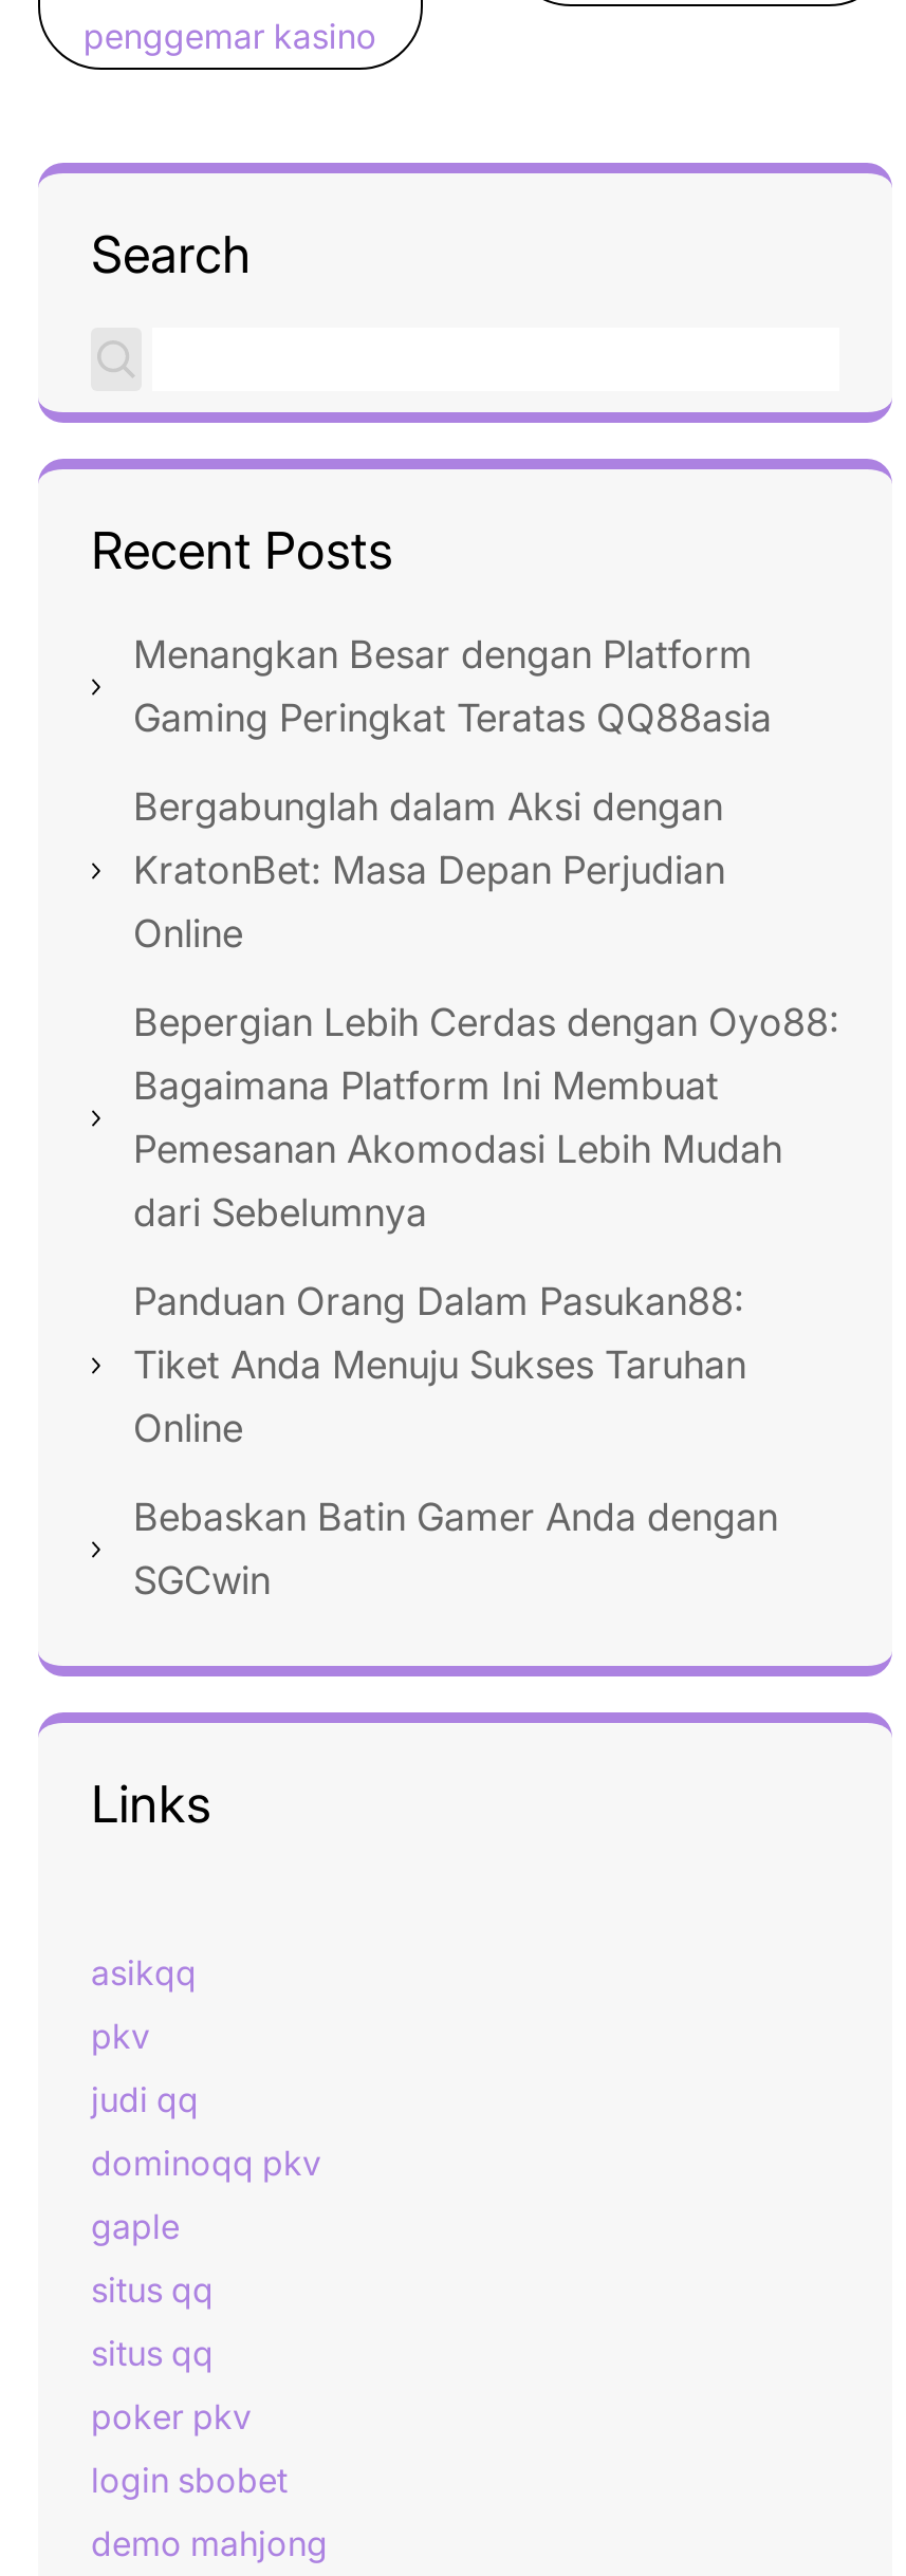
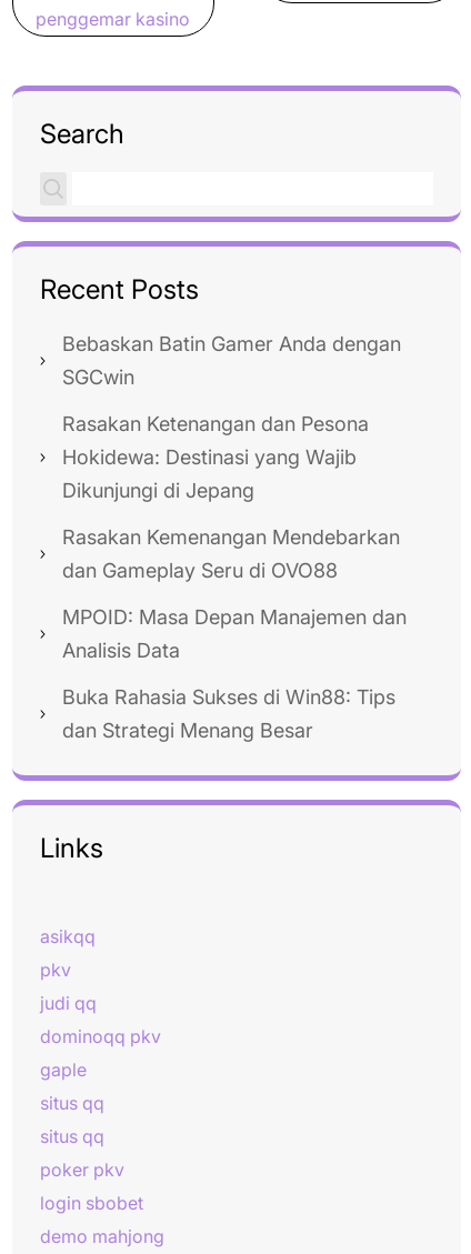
[133,632,839,1450] Menangkan Besar dengan Platform | Gaming Peringkat Teratas QQ88asia | Bergabunglah dalam Aksi dengan | KratonBet: Masa Depan Perjudian | Online | Bepergian Lebih Cerdas dengan Oyo88: | Bagaimana Platform Ini Membuat | Pemesanan Akomodasi Lebih Mudah | dari Sebelumnya | Panduan Orang Dalam Pasukan88: | Tiket Anda Menuju Sukses Taruhan | Online -> none
moved [133,1495,778,1602] -> [62,332,401,389]: Bebaskan Batin Gamer Anda dengan | SGCwin
none -> [62,412,407,742] Rasakan Ketenangan dan Pesona | Hokidewa: Destinasi yang Wajib | Dikunjungi di Jepang | Rasakan Kemenangan Mendebarkan | dan Gameplay Seru di OVO88 | MPOID: Masa Depan Manajemen dan | Analisis Data | Buka Rahasia Sukses di Win88: Tips | dan Strategi Menang Besar

